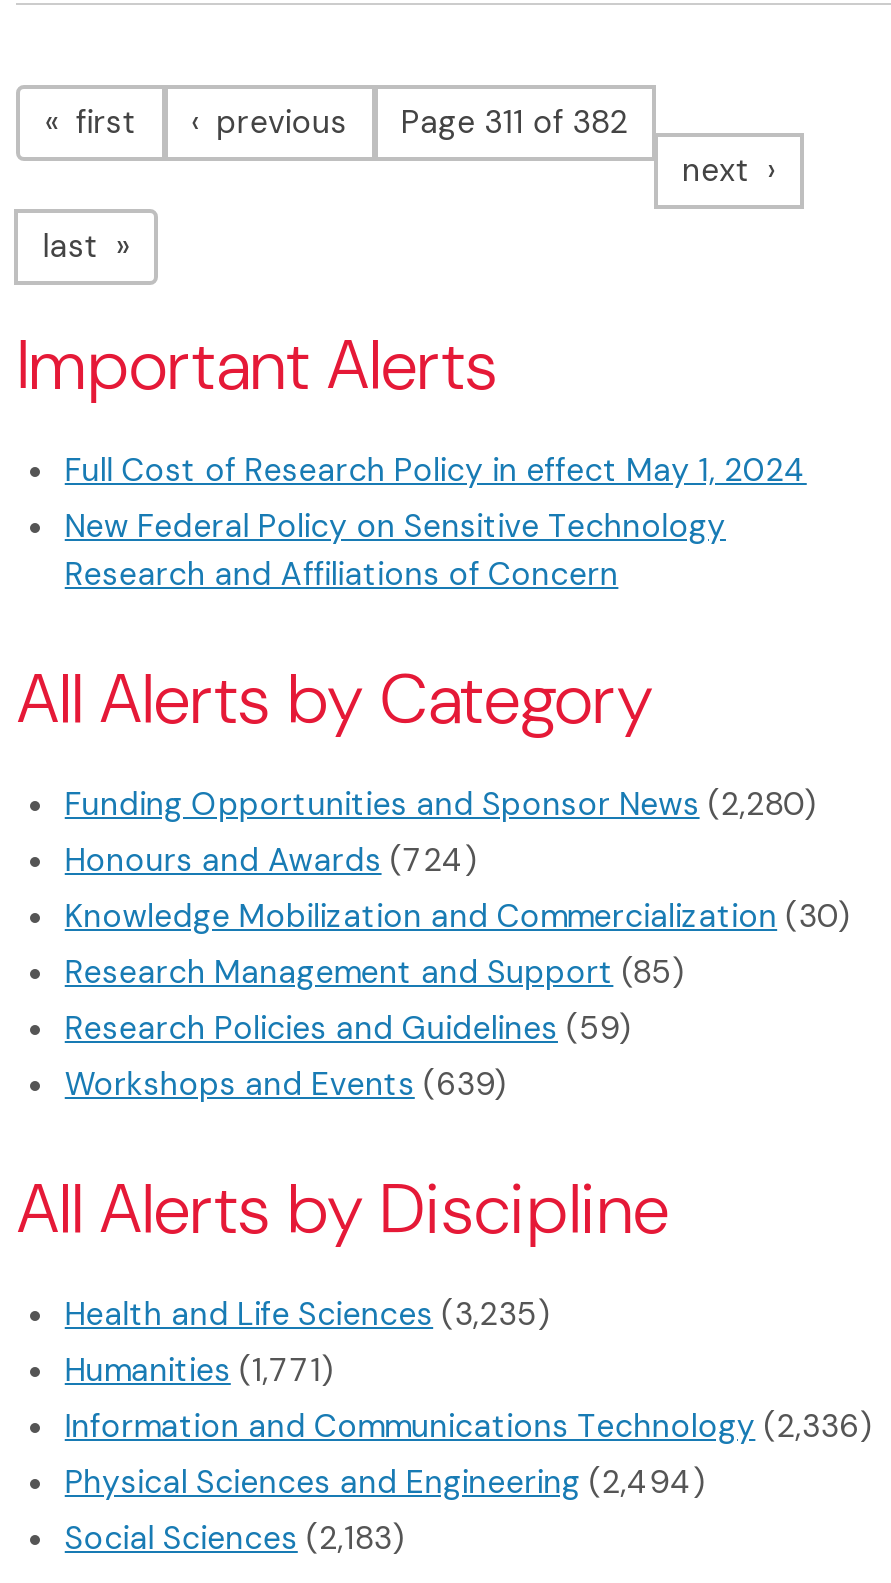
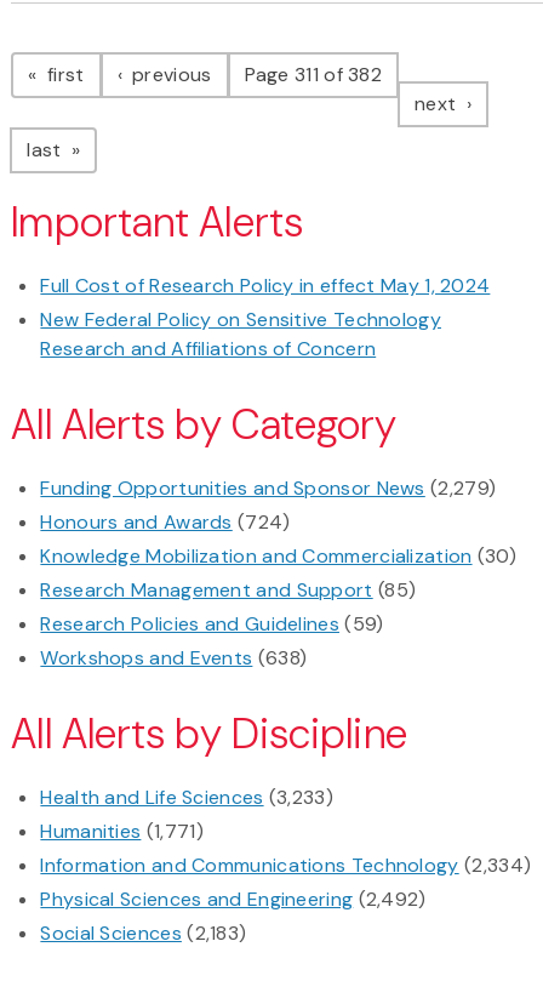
[65,783,816,825] Funding Opportunities and Sponsor News (2,280) -> [40,476,496,501] Funding Opportunities and Sponsor News (2,279)
[65,1063,506,1105] Workshops and Events (639) -> [40,645,307,671] Workshops and Events (638)
[65,1293,550,1335] Health and Life Sciences (3,235) -> [40,785,333,810] Health and Life Sciences (3,233)
[65,1405,872,1447] Information and Communications Technology (2,336) -> [40,853,531,878] Information and Communications Technology (2,334)
[65,1461,705,1503] Physical Sciences and Engineering (2,494) -> [40,887,426,912] Physical Sciences and Engineering (2,492)

